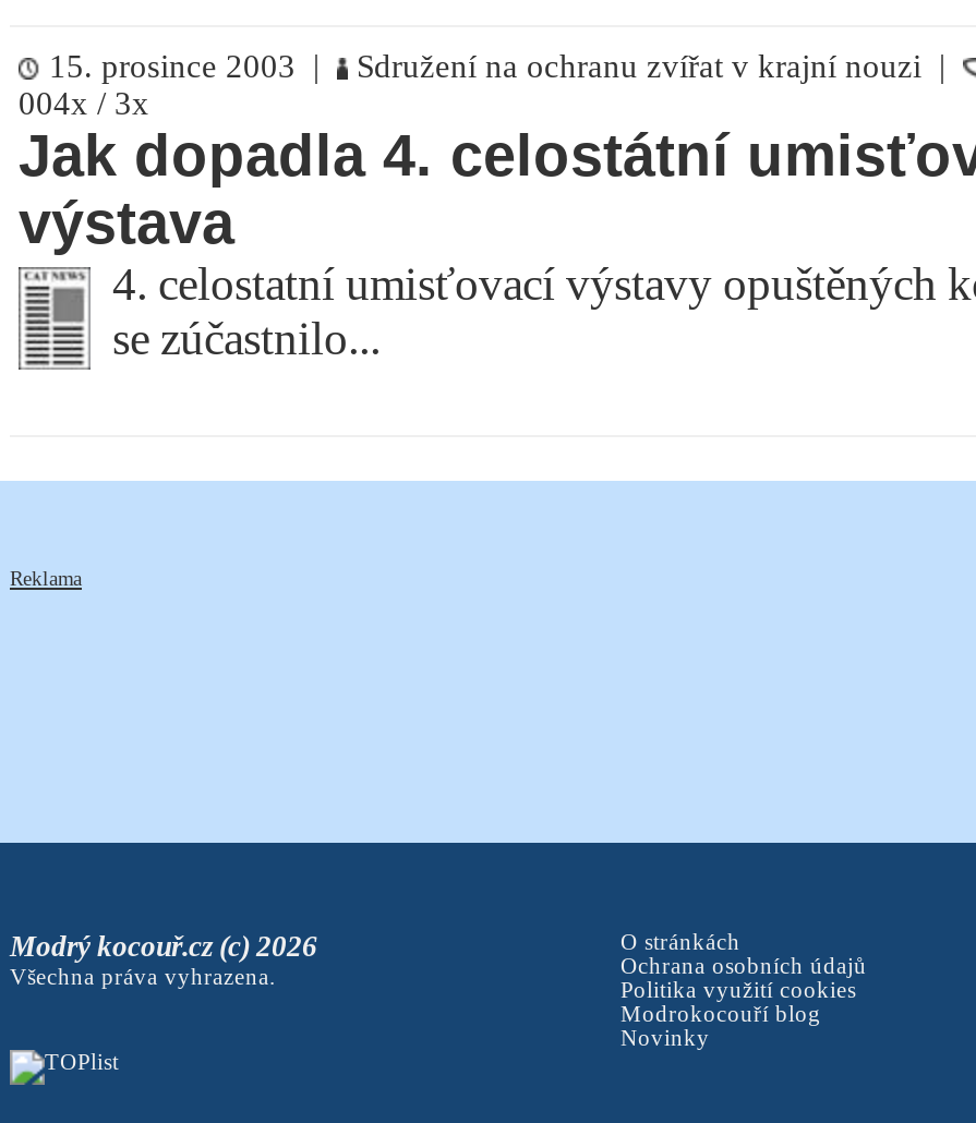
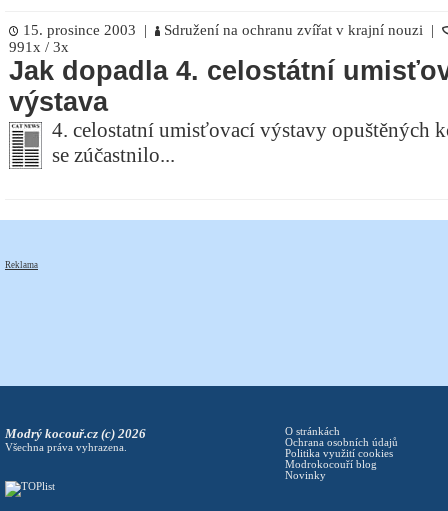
[19,86,149,121] 004x / 3x -> [9,39,69,55] 991x / 3x

